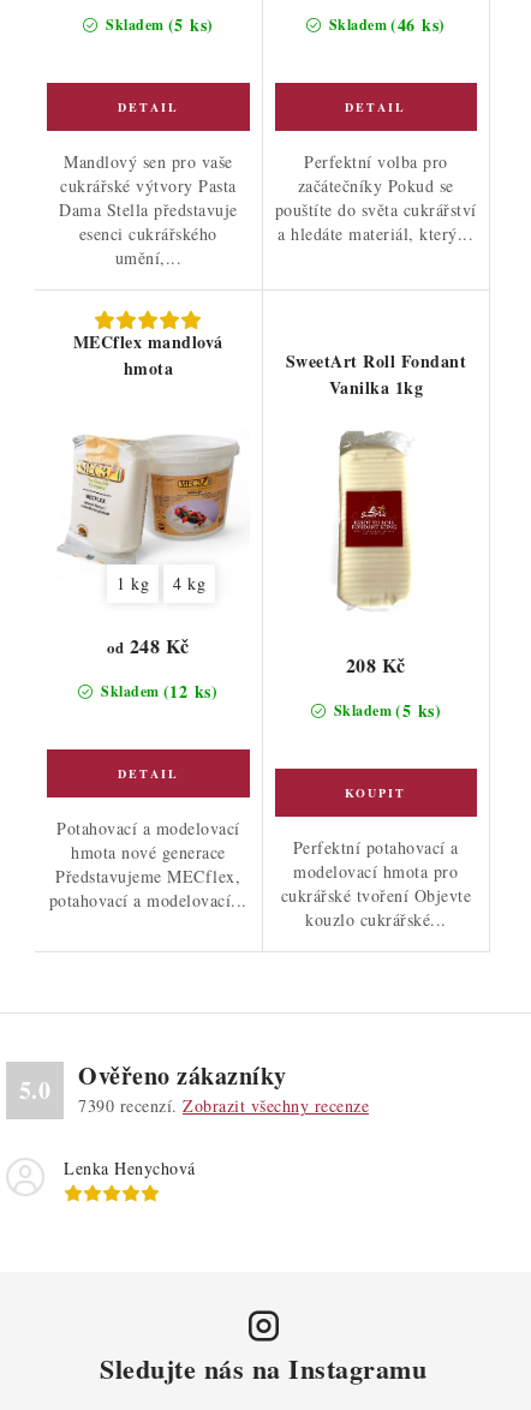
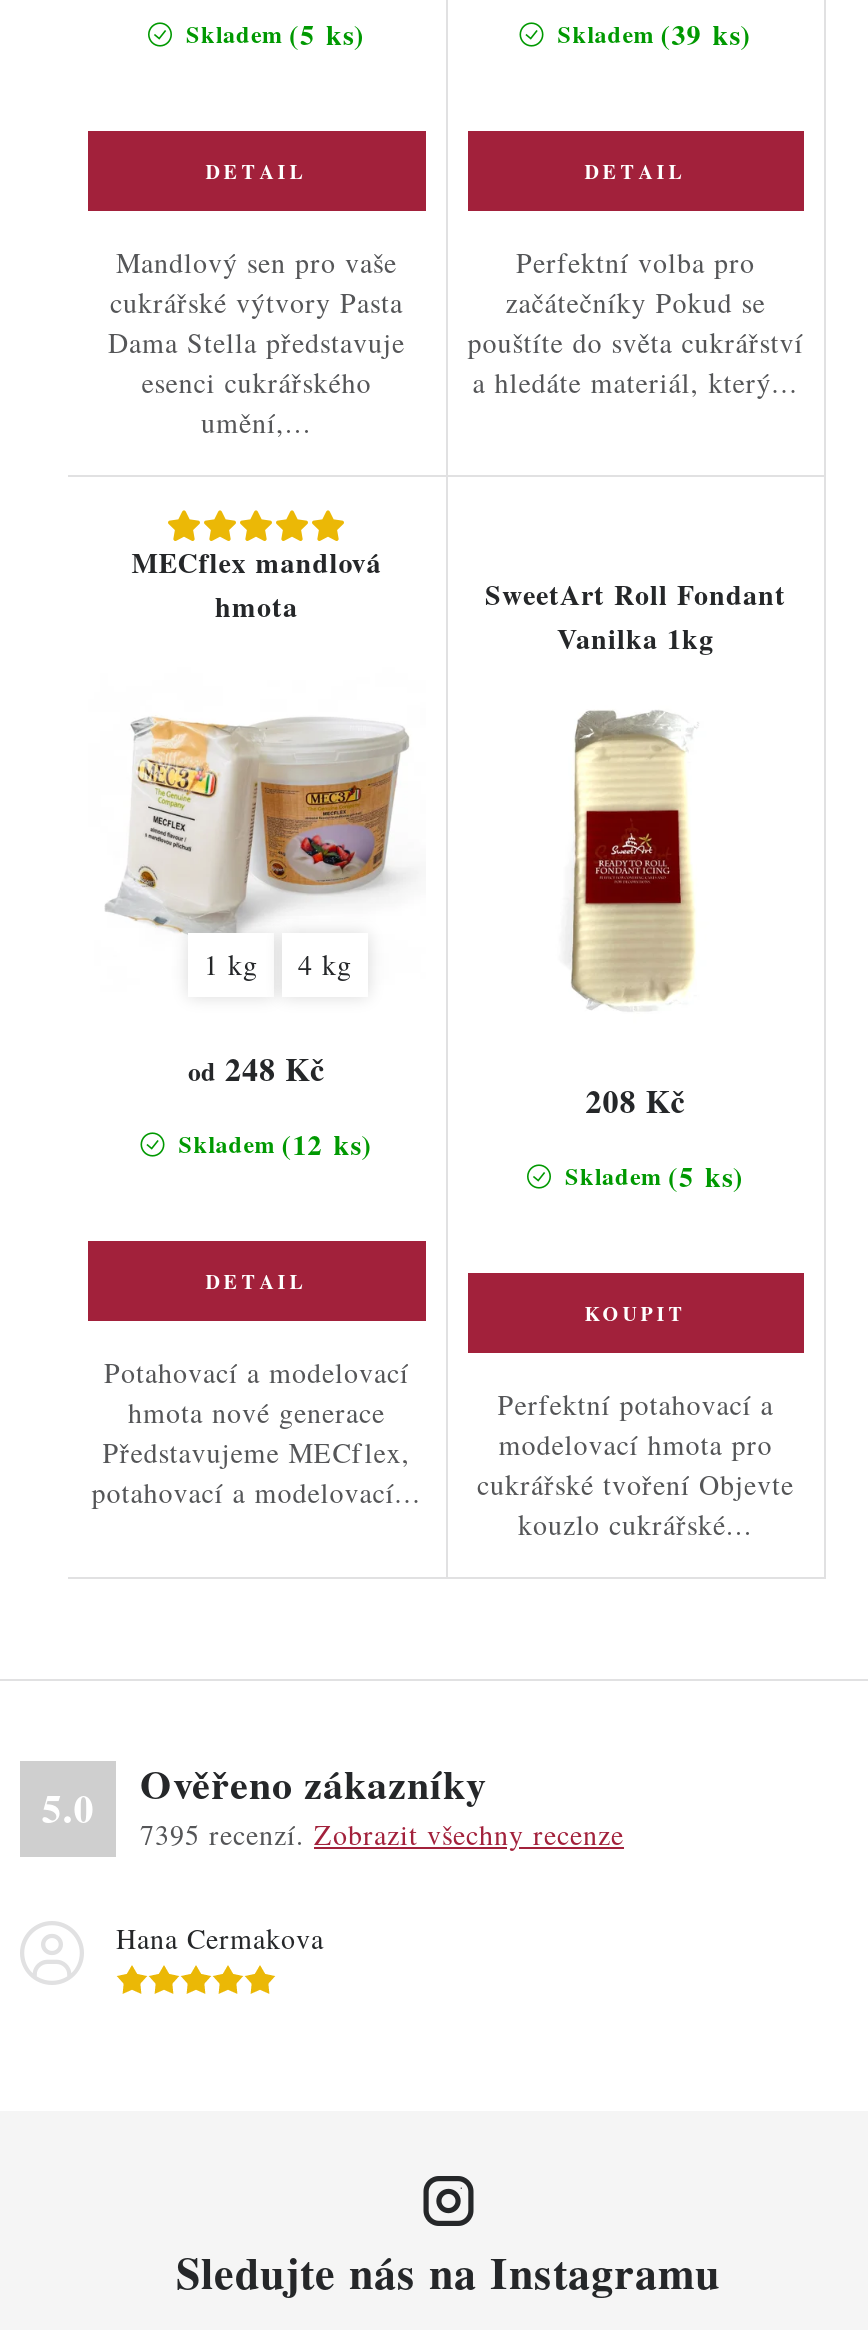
[325,11,445,37] Skladem (46 ks) -> [550,12,752,54] Skladem (39 ks)
[78,1094,369,1117] 7390 recenzí. Zobrazit všechny recenze -> [140,1815,624,1853] 7395 recenzí. Zobrazit všechny recenze
[64,1157,195,1179] Lenka Henychová -> [116,1919,324,1957] Hana Cermakova

